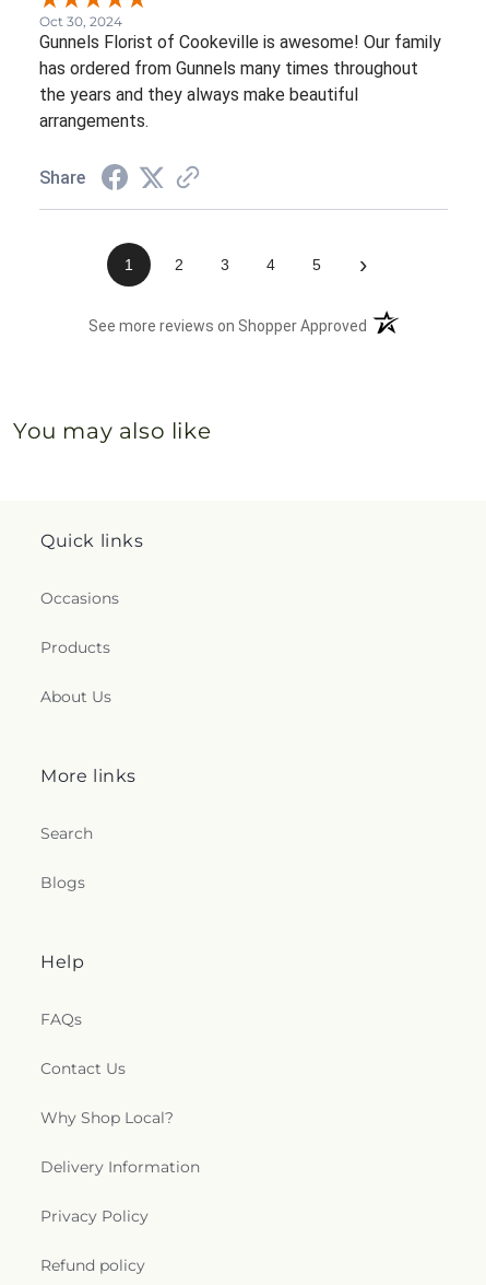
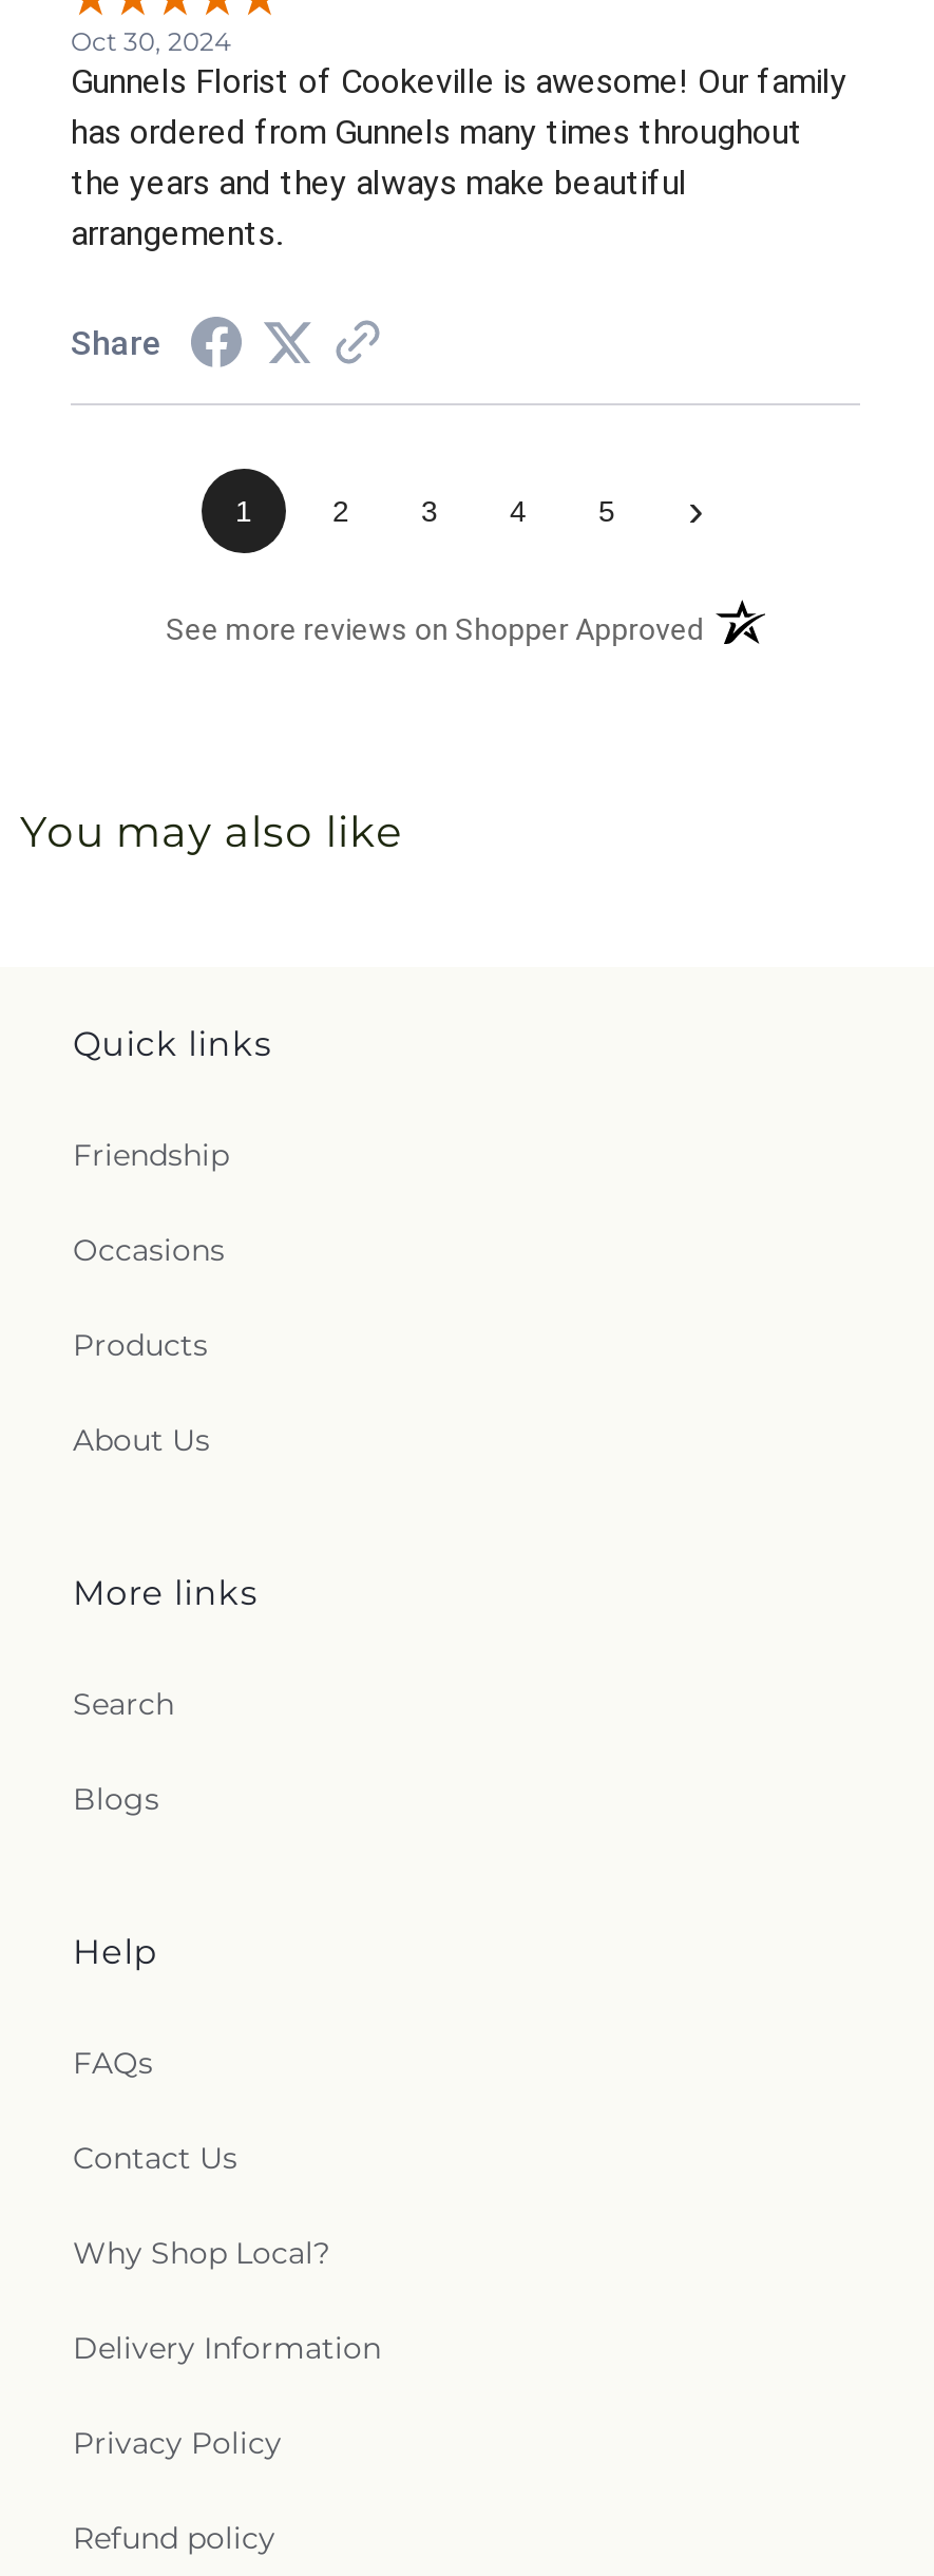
none -> [73,1136,229,1174] Friendship

